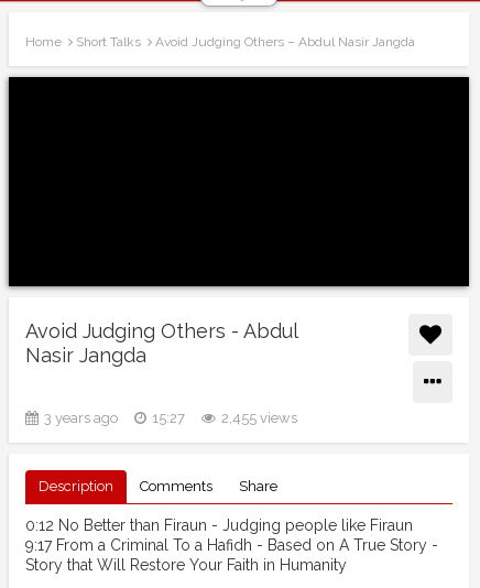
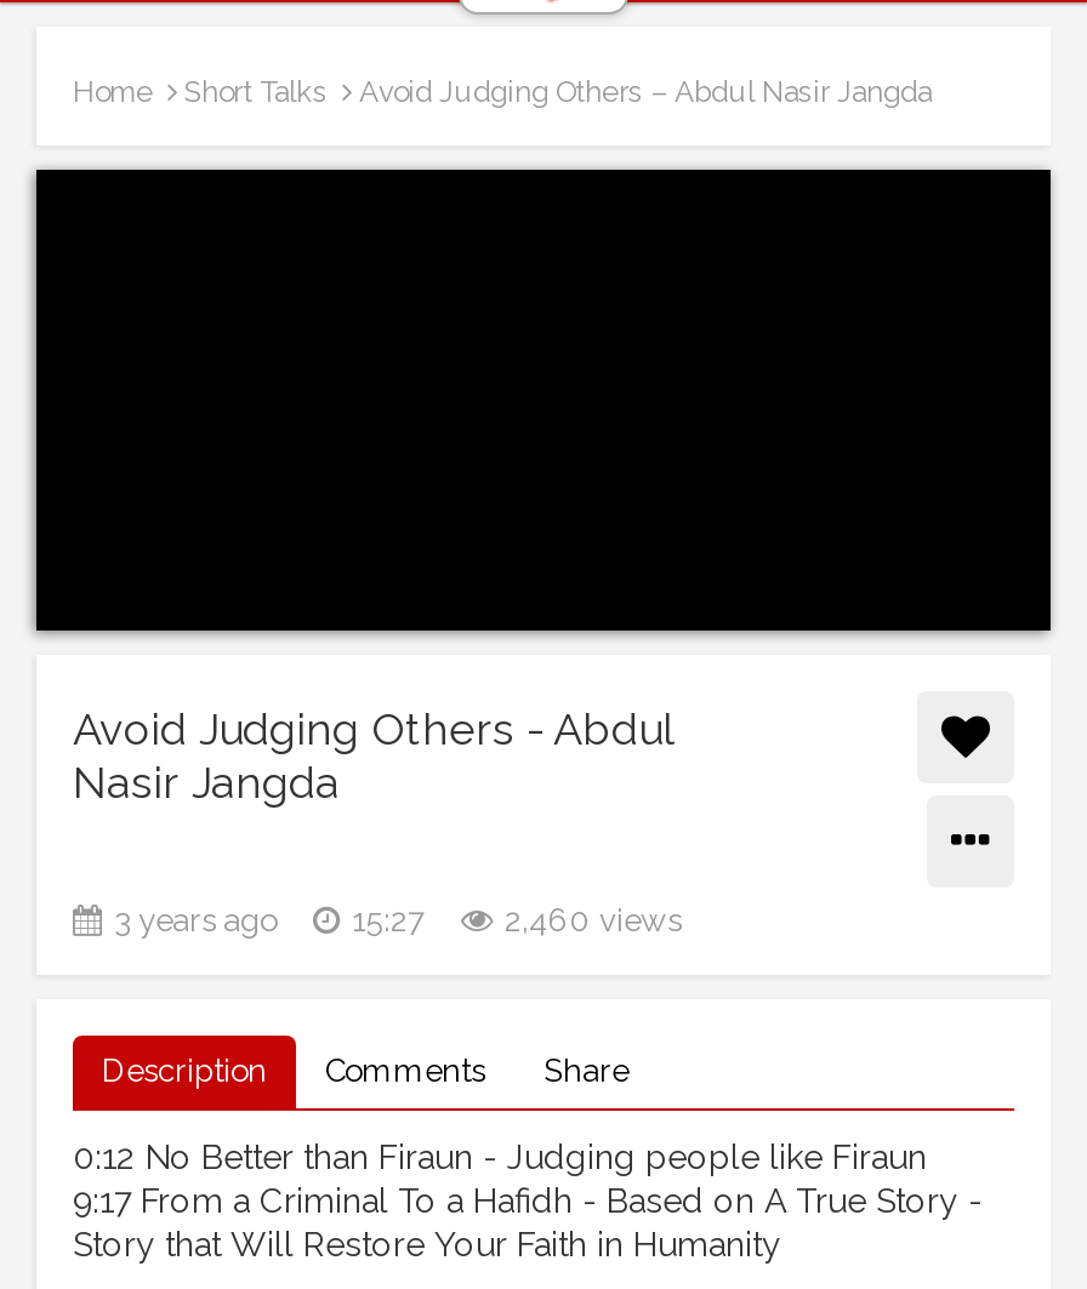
[221,410,297,426] 2,455 views -> [505,902,682,939] 2,460 views

